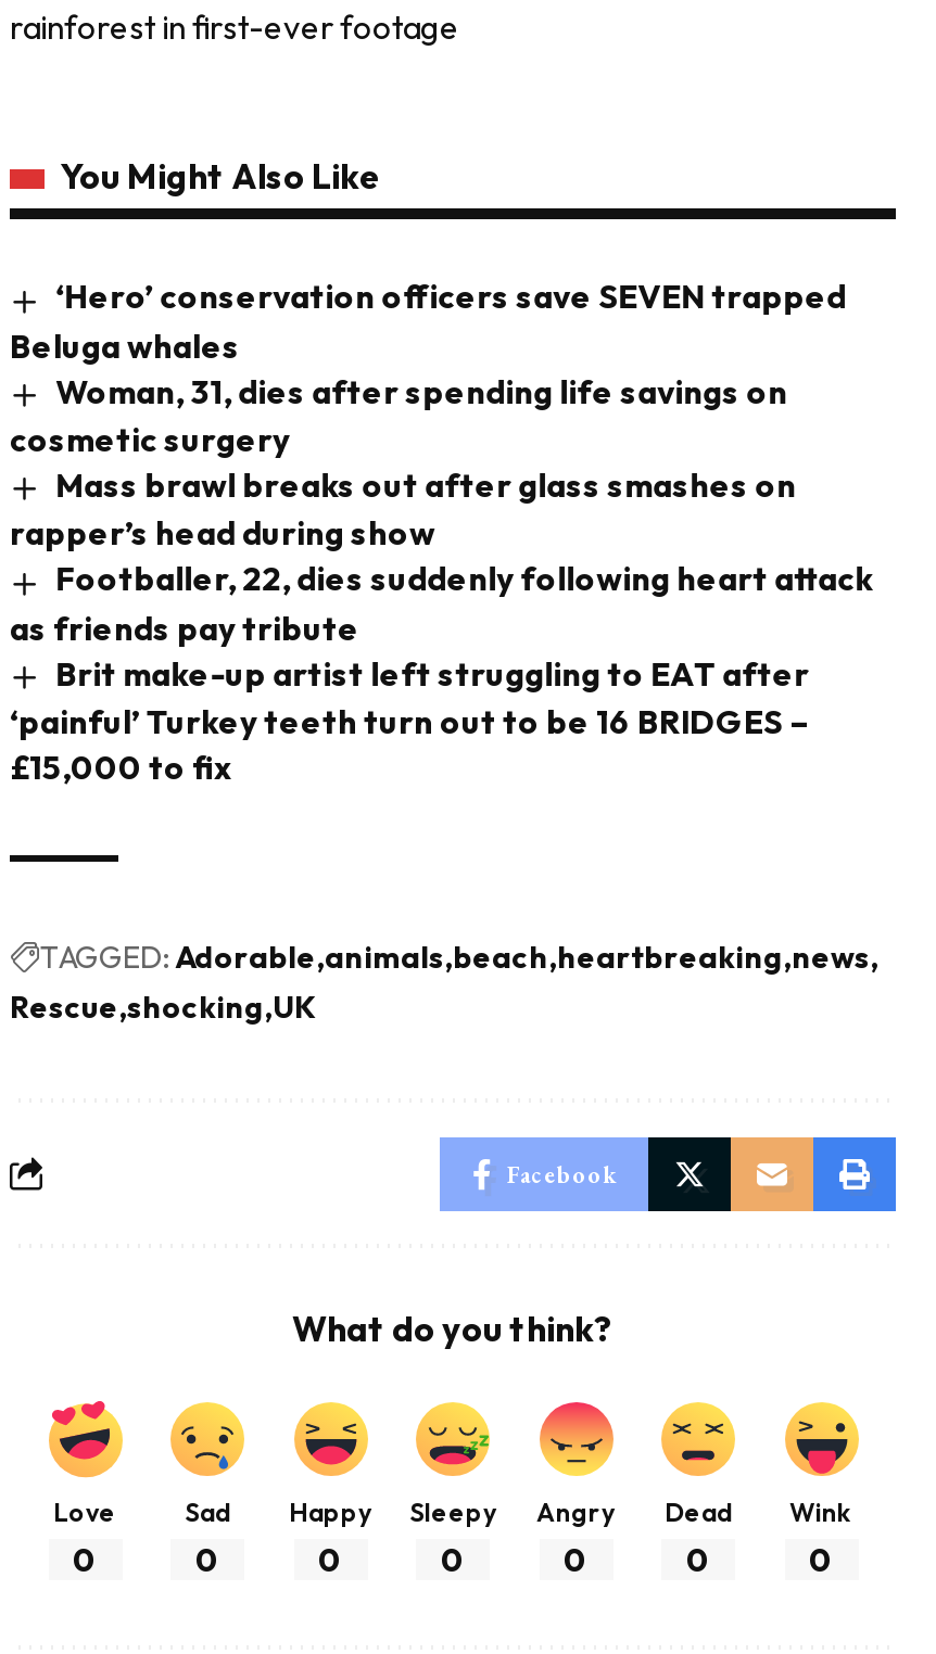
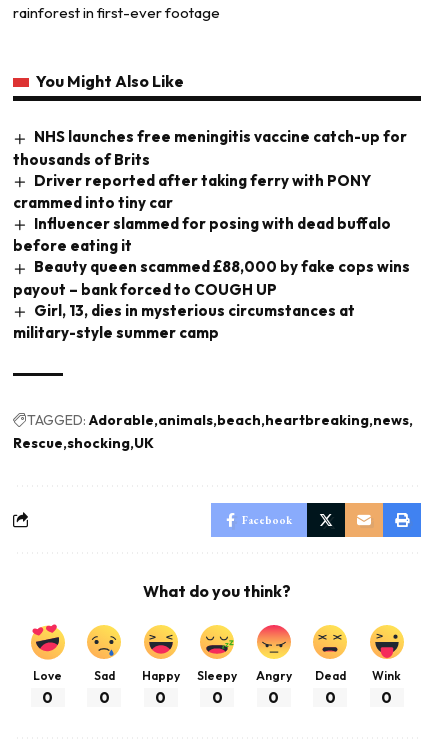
[10,276,872,788] ‘Hero’ conservation officers save SEVEN trapped | Beluga whales | Woman, 31, dies after spending life savings on | cosmetic surgery | Mass brawl breaks out after glass smashes on | rapper’s head during show | Footballer, 22, dies suddenly following heart attack | as friends pay tribute | Brit make-up artist left struggling to EAT after | ‘painful’ Turkey teeth turn out to be 16 BRIDGES – | £15,000 to fix -> [13,127,410,342] NHS launches free meningitis vaccine catch-up for | thousands of Brits | Driver reported after taking ferry with PONY | crammed into tiny car | Influencer slammed for posing with dead buffalo | before eating it | Beauty queen scammed £88,000 by fake cops wins | payout – bank forced to COUGH UP | Girl, 13, dies in mysterious circumstances at | military-style summer camp

